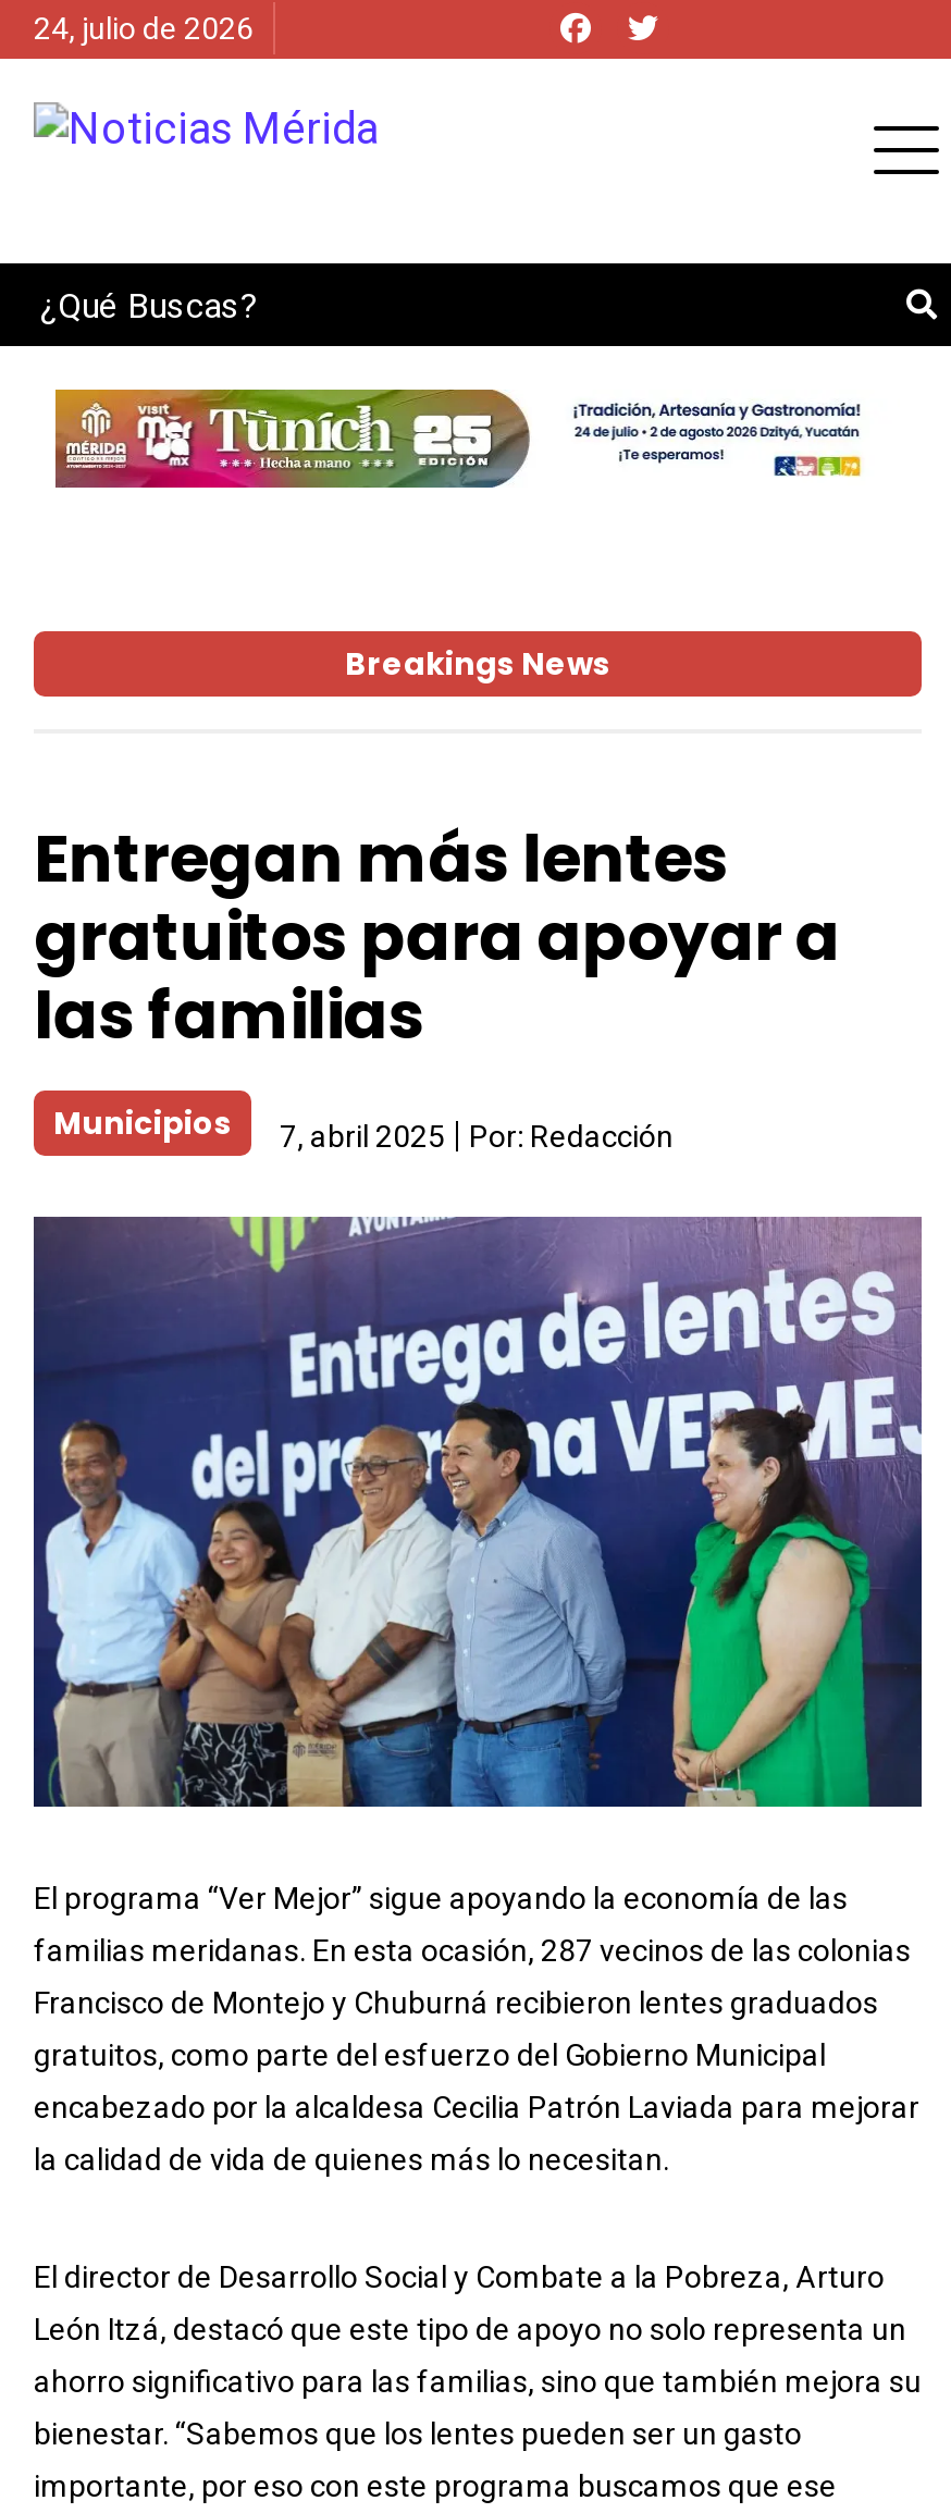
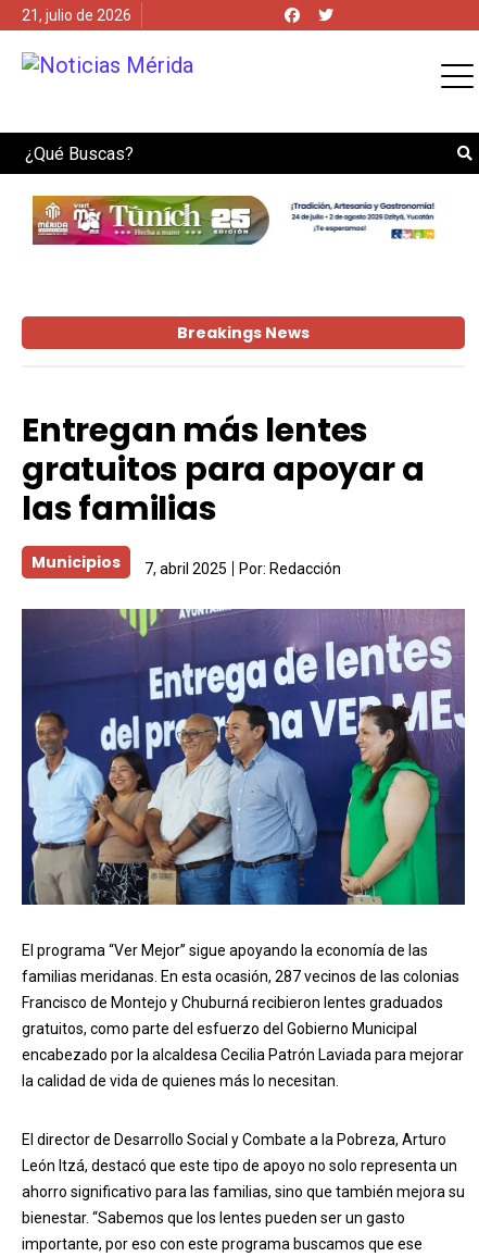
[34,11,254,46] 24, julio de 2026 -> [22,7,131,24] 21, julio de 2026

